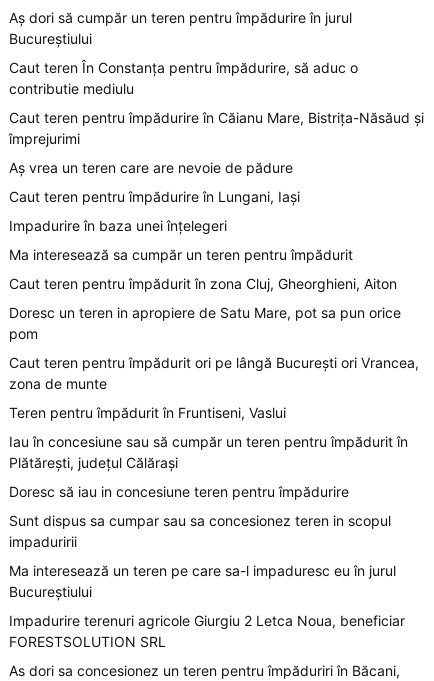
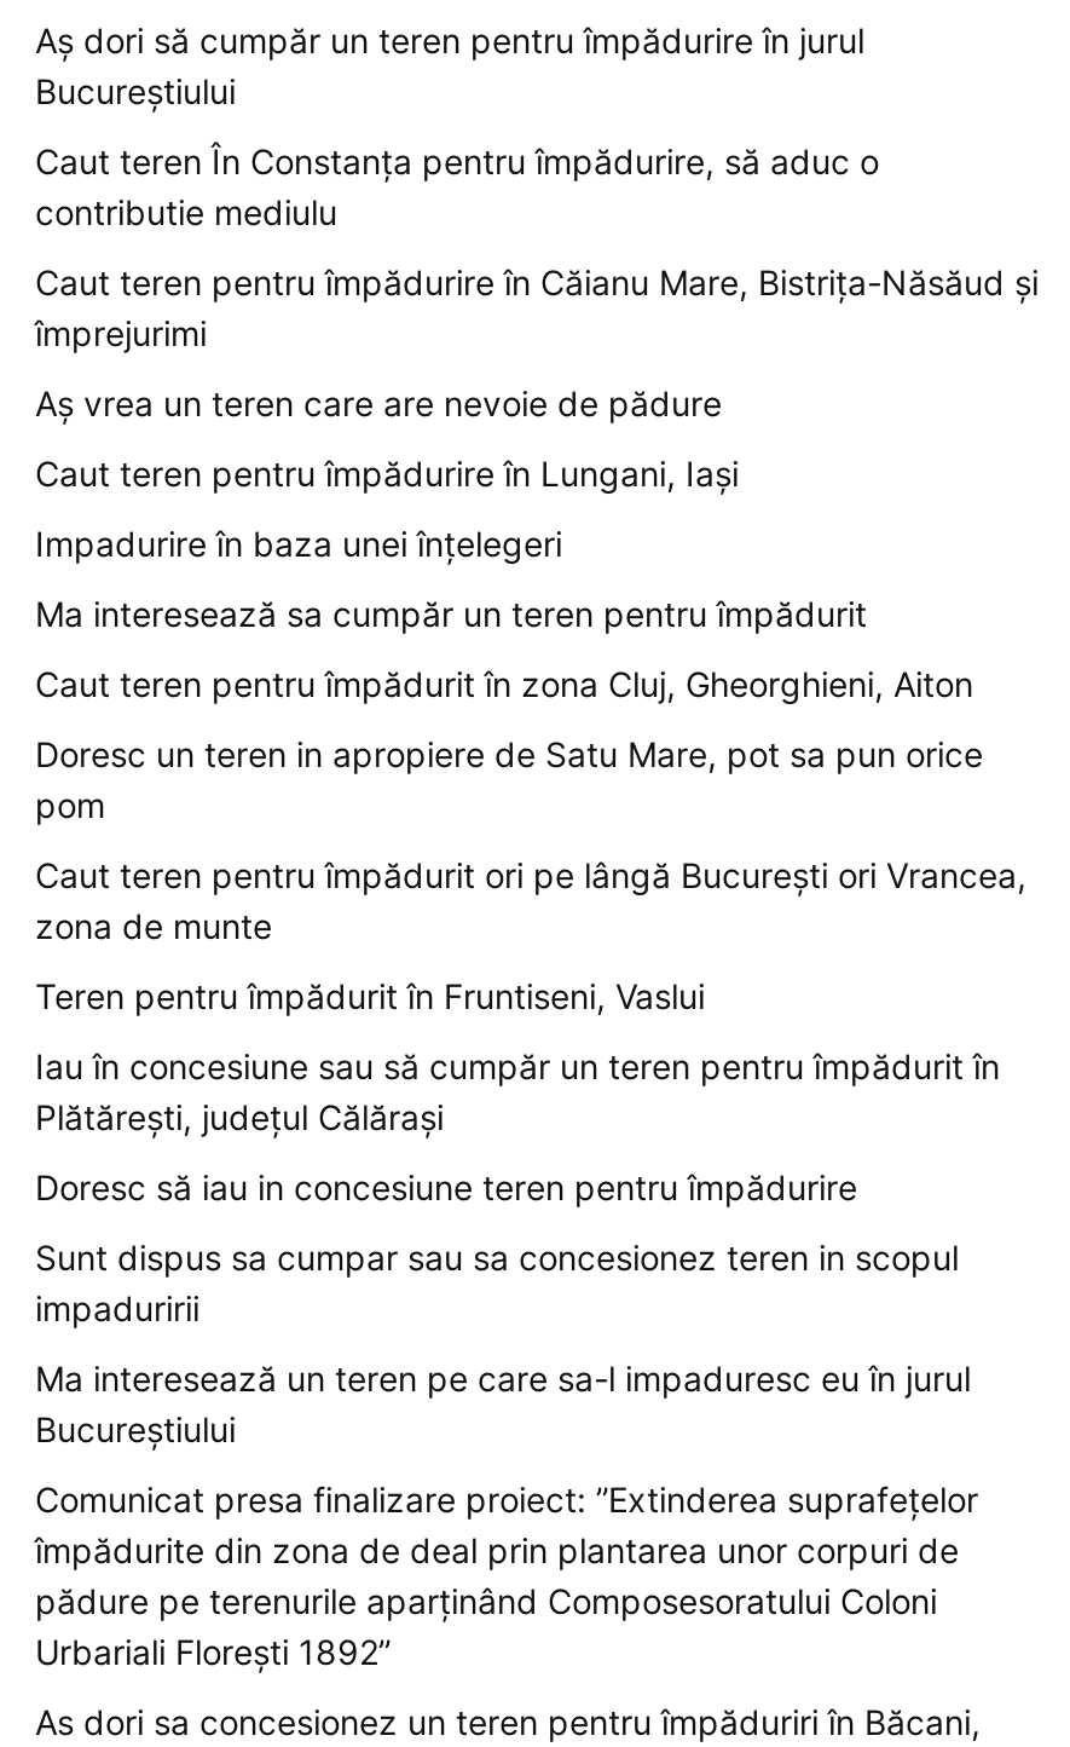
[9,612,405,650] Impadurire terenuri agricole Giurgiu 2 Letca Noua, beneficiar | FORESTSOLUTION SRL -> [35,1477,978,1671] Comunicat presa finalizare proiect: ”Extinderea suprafețelor | împădurite din zona de deal prin plantarea unor corpuri de | pădure pe terenurile aparținând Composesoratului Coloni | Urbariali Florești 1892”

